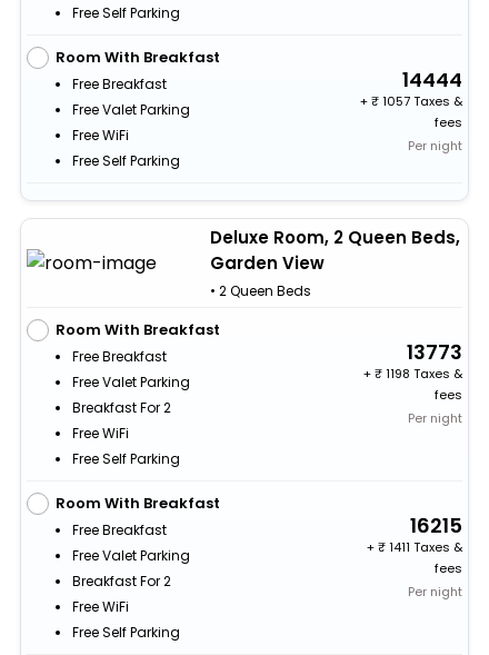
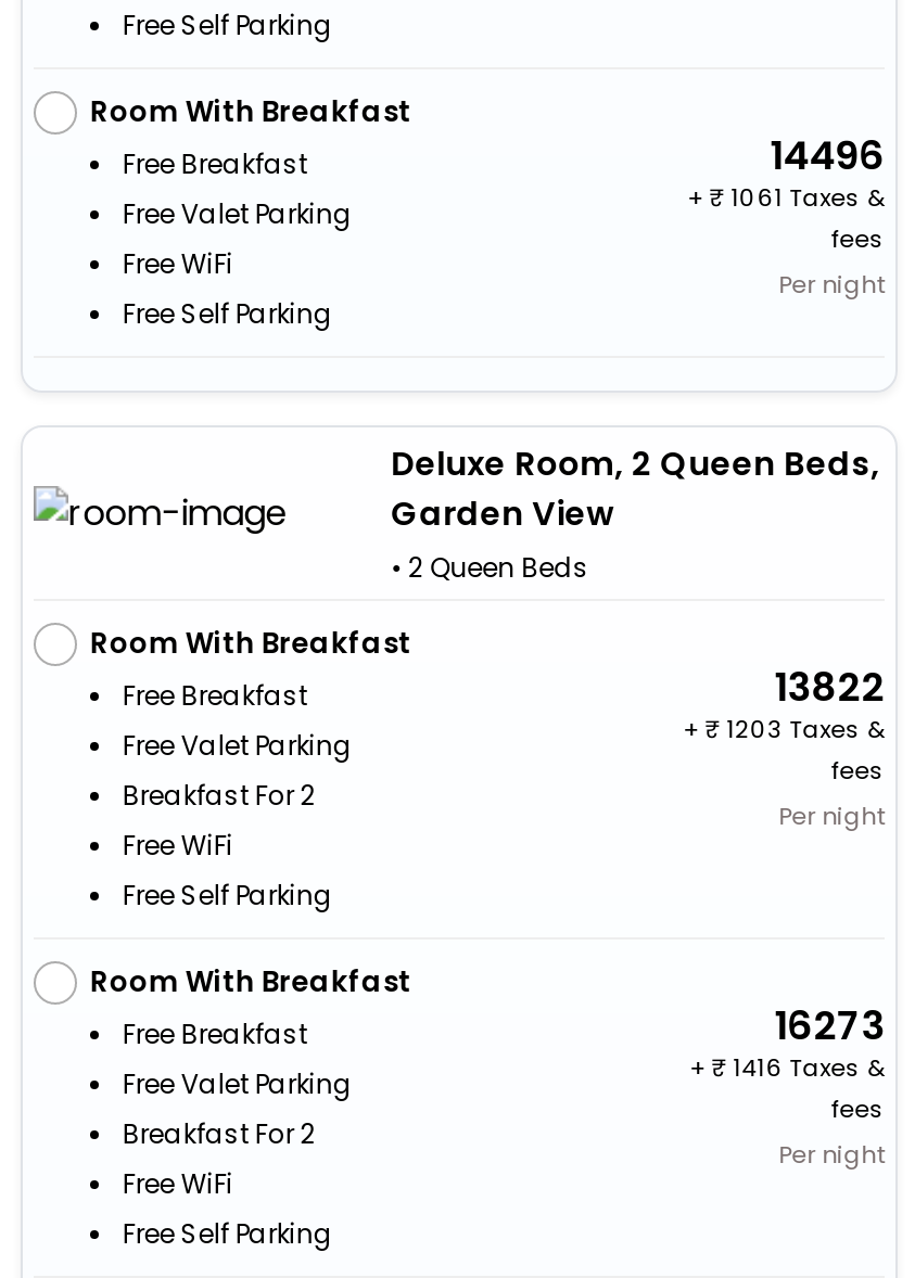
[398,65,463,93] 14444 -> [761,128,885,182] 14496
[360,92,463,110] + 1057 Taxes & -> [687,180,885,214] + 1061 Taxes &
[403,338,463,366] 13773 -> [766,659,885,713] 13822
[364,365,463,382] + 1198 Taxes & -> [683,711,885,746] + 1203 Taxes &
[406,511,463,539] 16215 -> [766,998,885,1052] 16273
[367,538,463,556] + 1411 Taxes & -> [690,1050,885,1084] + 1416 Taxes &

